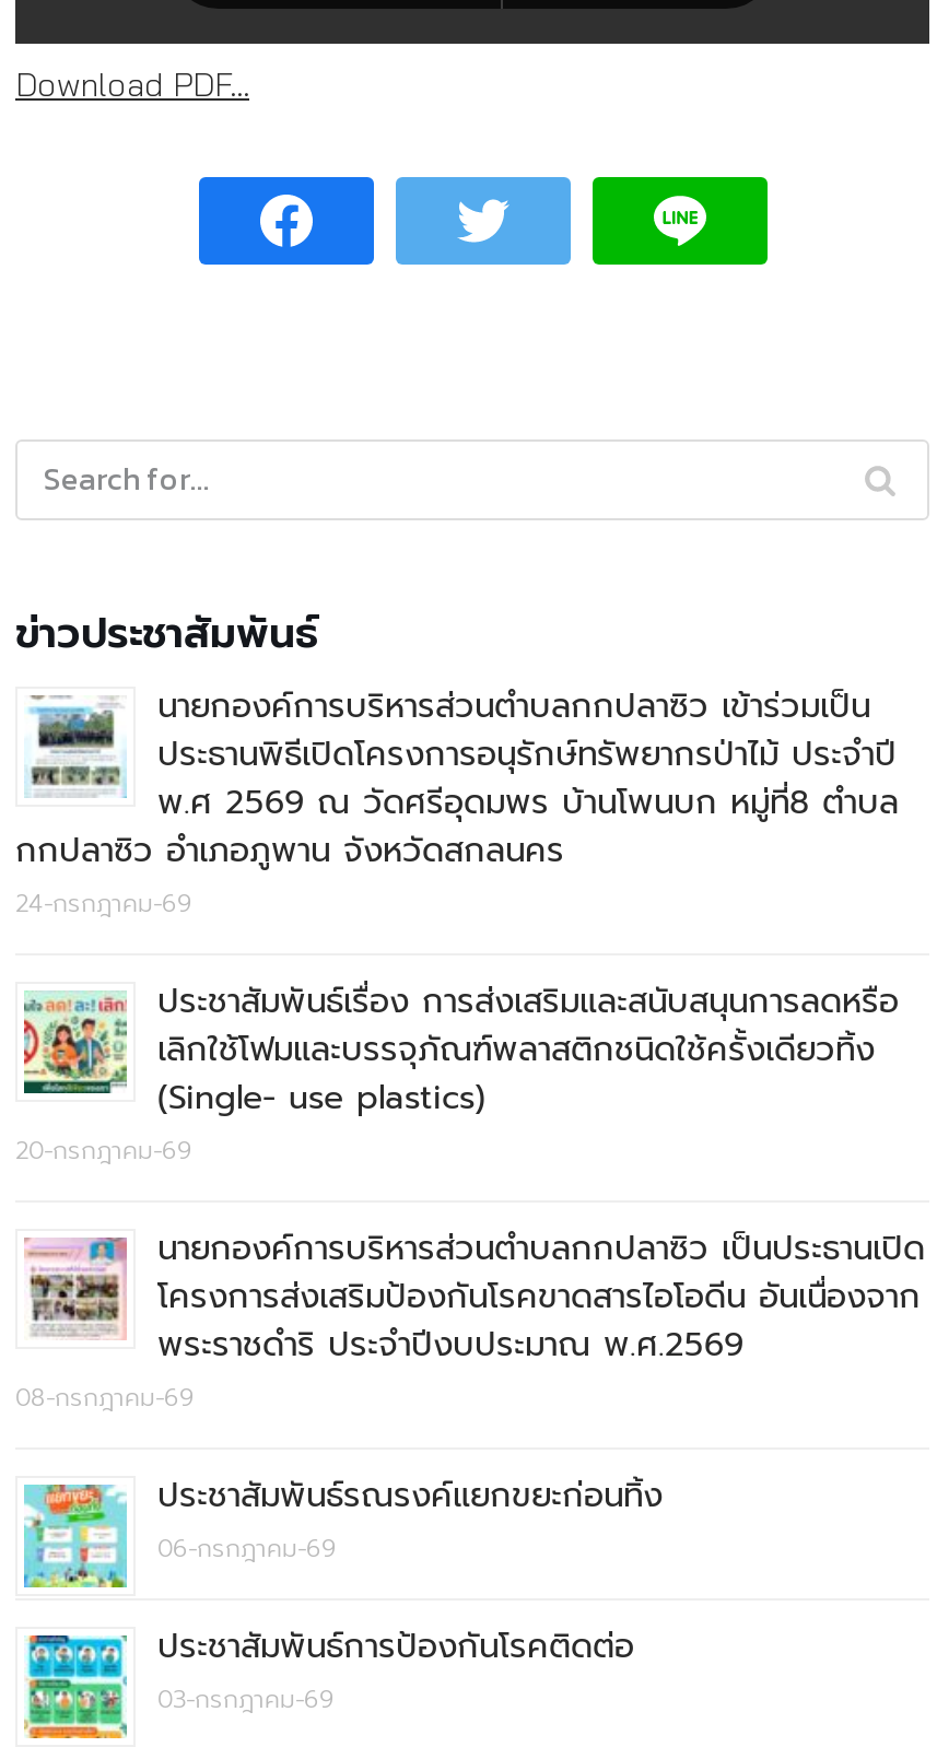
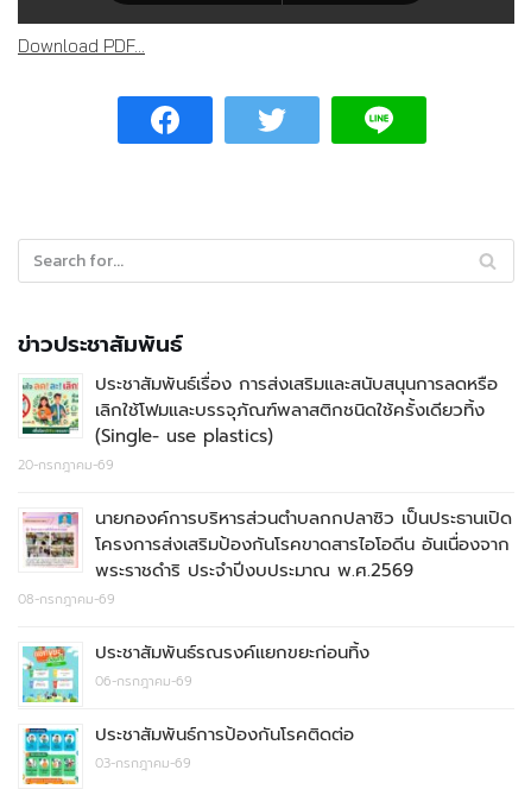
[15,682,899,923] [image] | นายกองค์การบริหารส่วนตำบลกกปลาซิว เข้าร่วมเป็น | ประธานพิธีเปิดโครงการอนุรักษ์ทรัพยากรป่าไม้ ประจำปี | พ.ศ 2569 ณ วัดศรีอุดมพร บ้านโพนบก หมู่ที่8 ตำบล | กกปลาซิว อำเภอภูพาน จังหวัดสกลนคร | 24-กรกฎาคม-69 -> none

